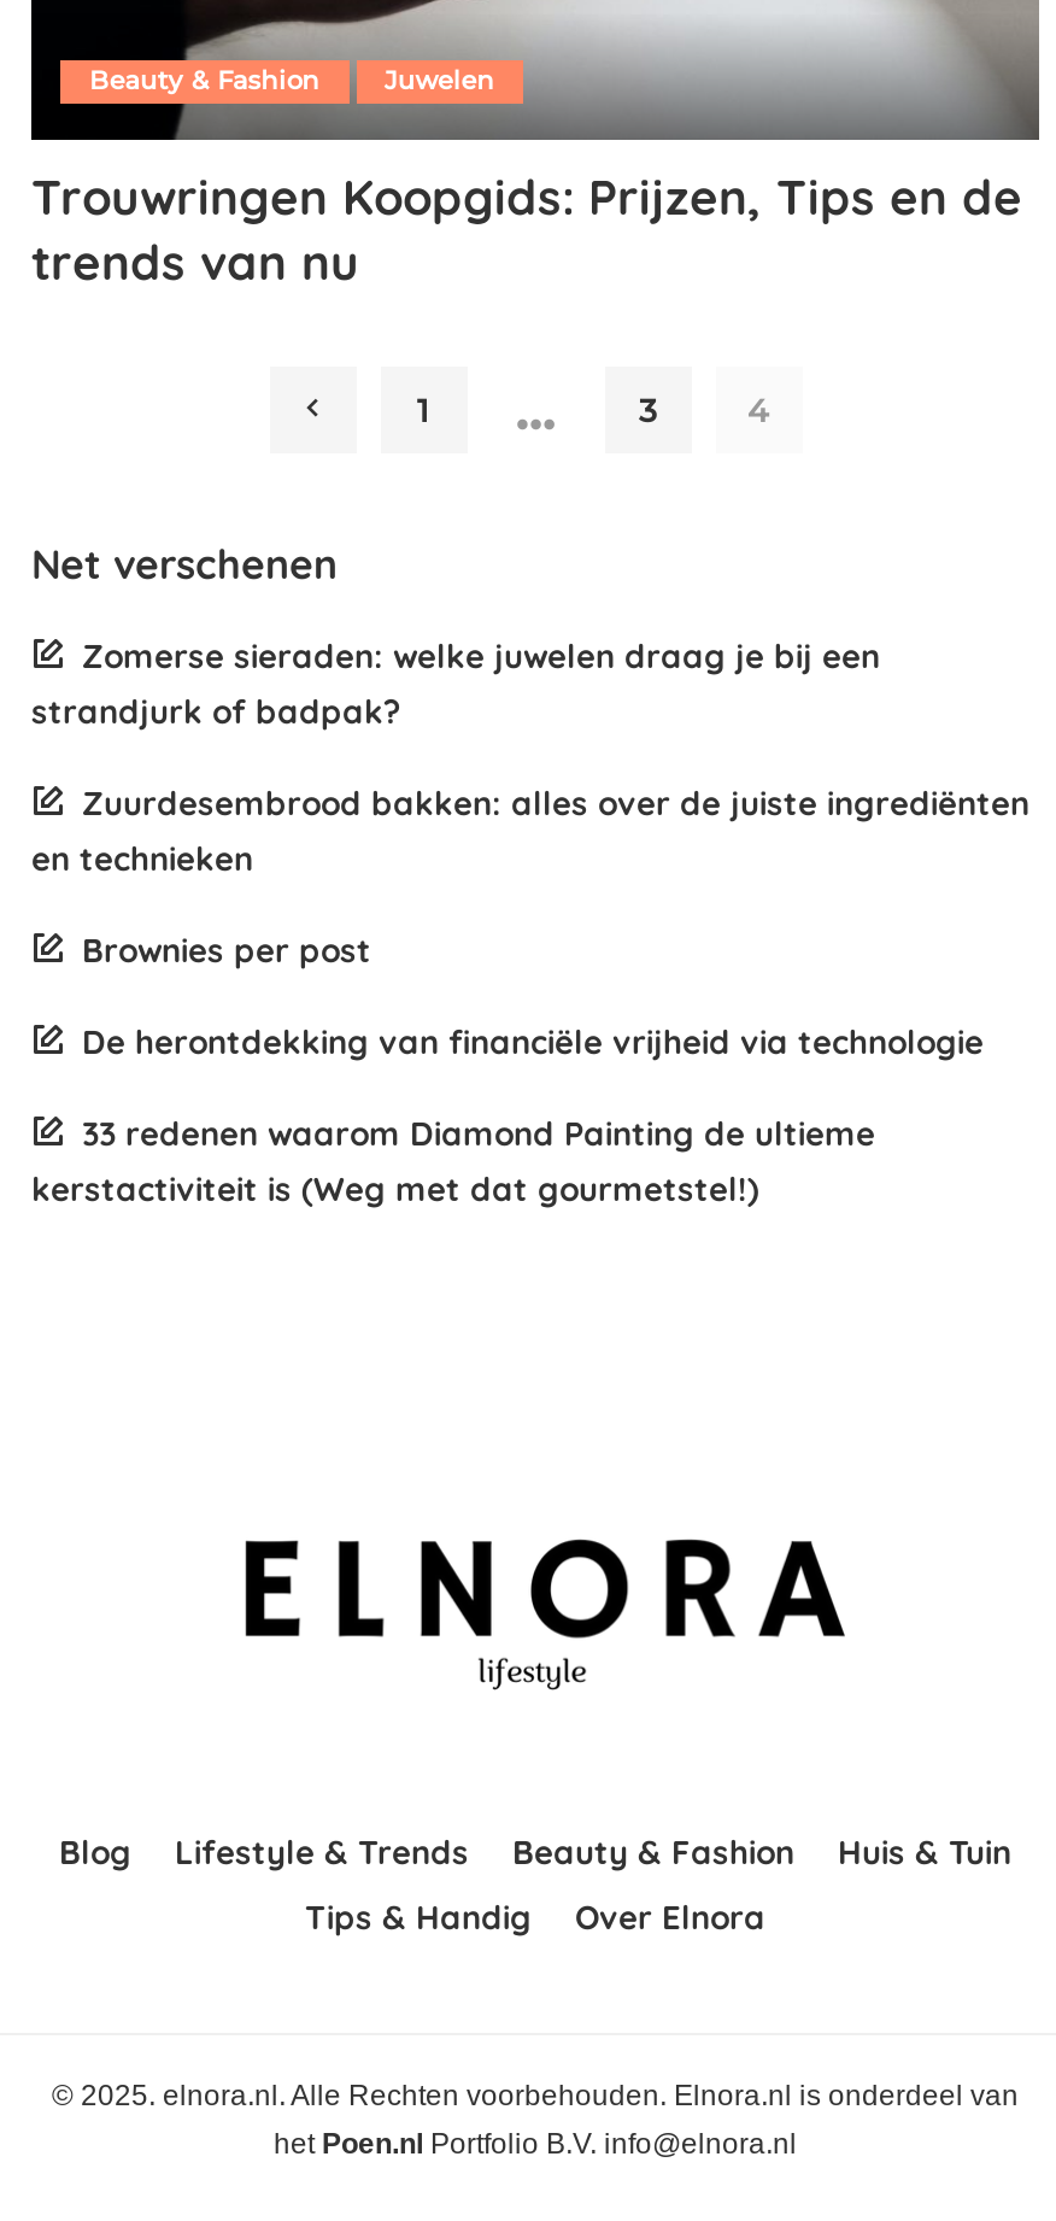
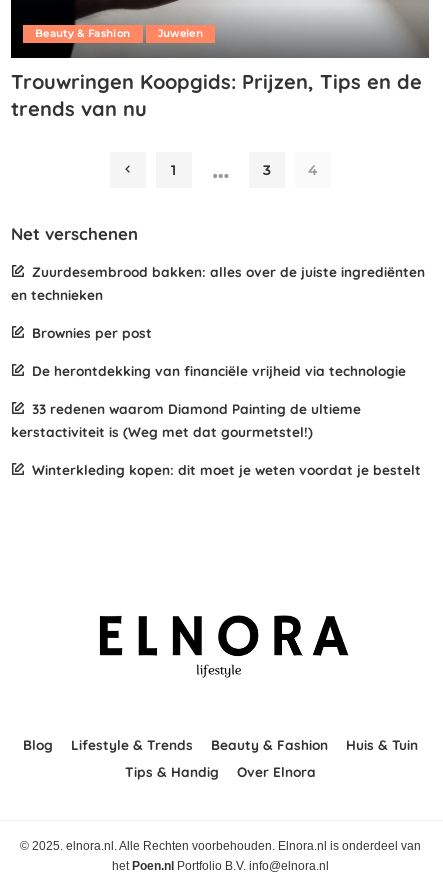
[31,635,880,732] Zomerse sieraden: welke juwelen draag je bij een | strandjurk of badpak? -> none
moved [31,782,1029,1209] -> [11,263,425,440]: Zuurdesembrood bakken: alles over de juiste ingrediënten | en technieken | Brownies per post | De herontdekking van financiële vrijheid via technologie | 33 redenen waarom Diamond Painting de ultieme | kerstactiviteit is (Weg met dat gourmetstel!)
none -> [32,461,421,478] Winterkleding kopen: dit moet je weten voordat je bestelt

